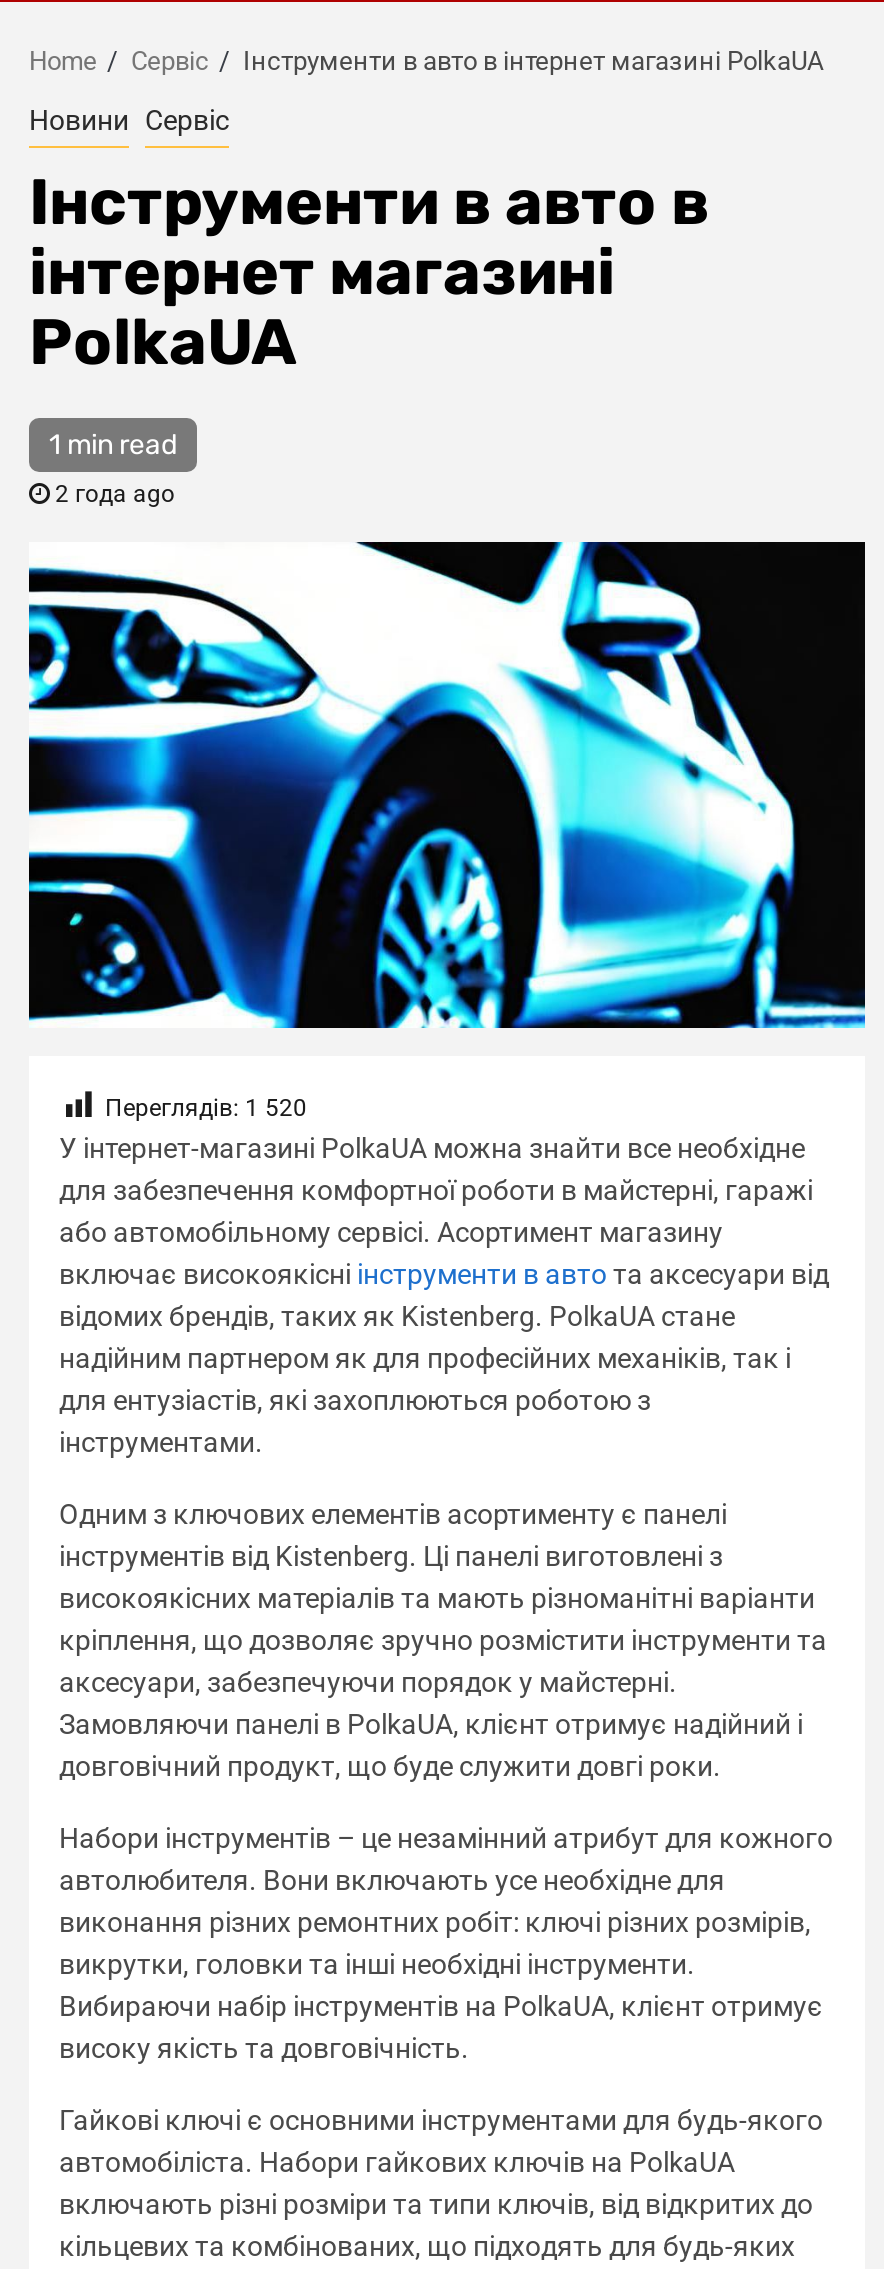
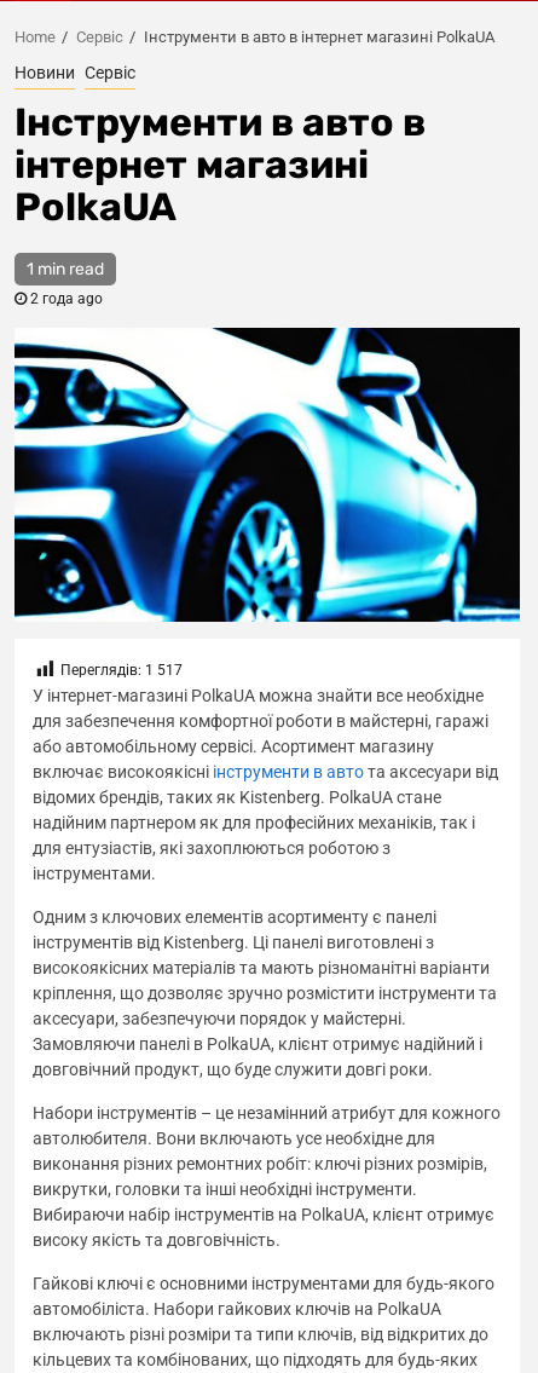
[105,1095,307,1123] Переглядів: 1 520 -> [60,662,183,679] Переглядів: 1 517

